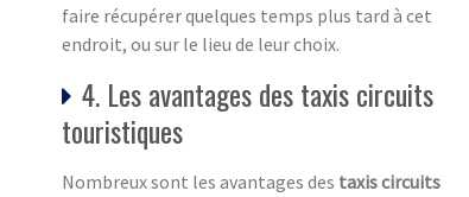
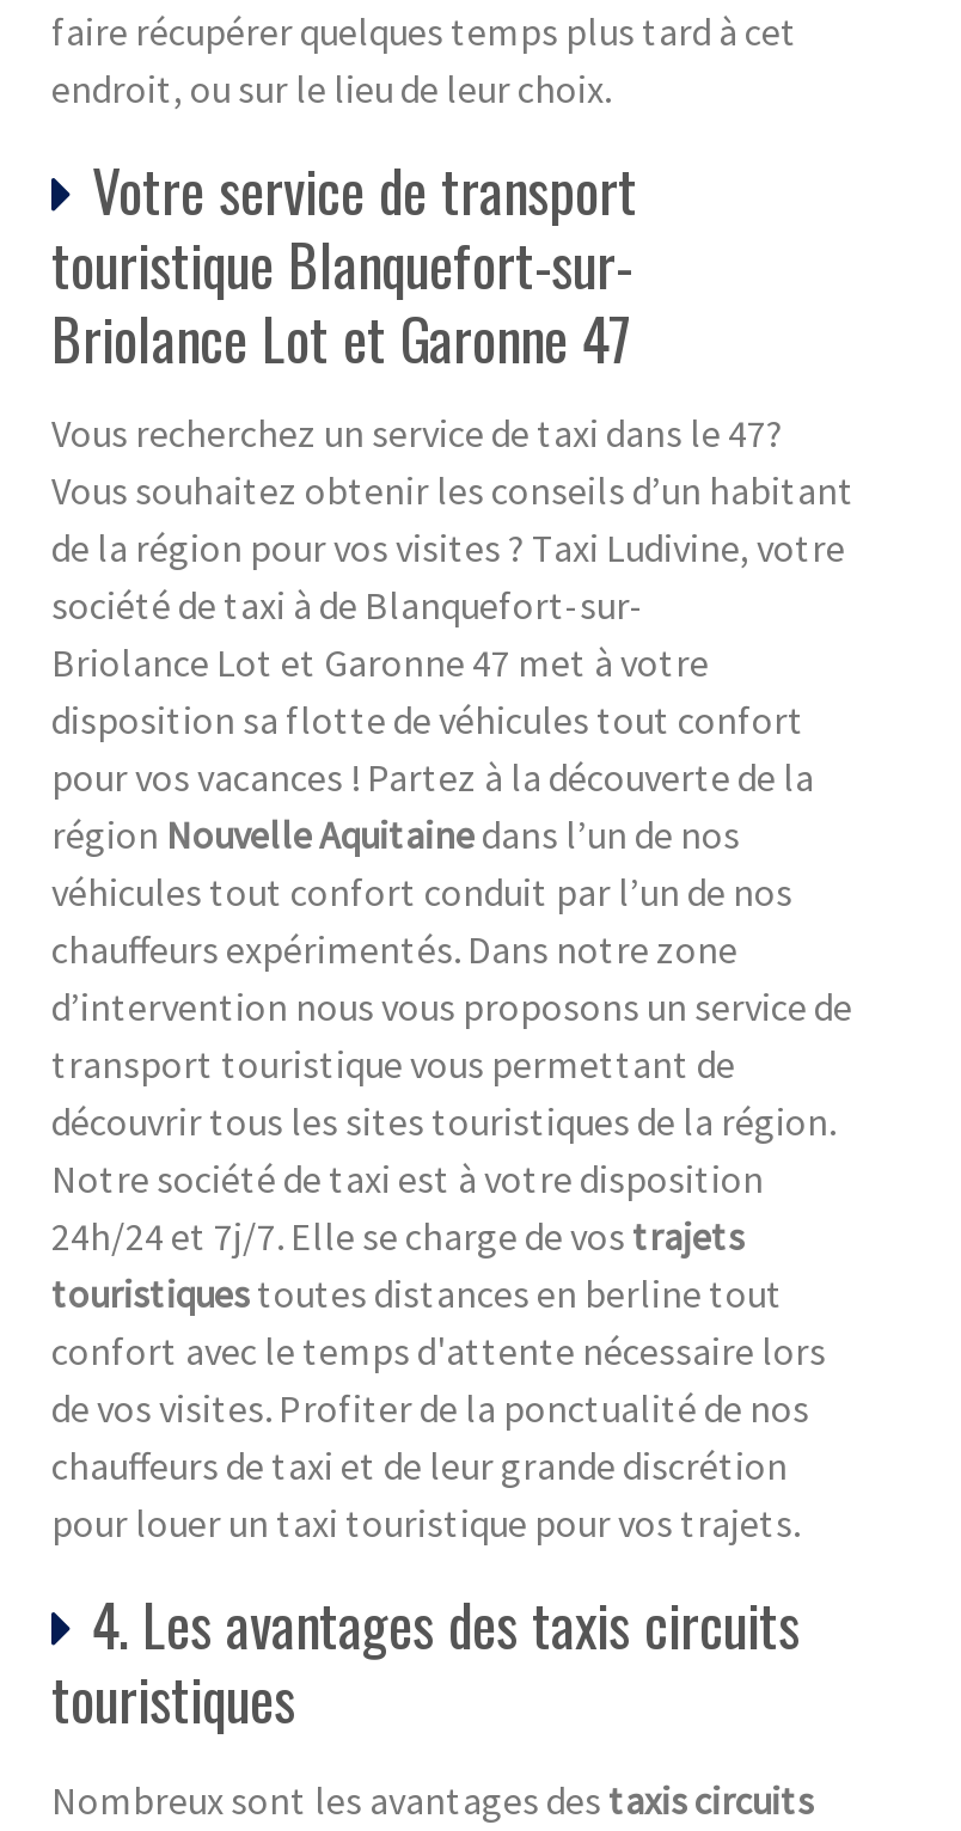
none -> [51,146,855,1547] Votre service de transport | touristique Blanquefort-sur- | Briolance Lot et Garonne 47 | Vous recherchez un service de taxi dans le 47? | Vous souhaitez obtenir les conseils d’un habitant | de la région pour vos visites ? Taxi Ludivine, votre | société de taxi à de Blanquefort-sur- | Briolance Lot et Garonne 47 met à votre | disposition sa flotte de véhicules tout confort | pour vos vacances ! Partez à la découverte de la | région Nouvelle Aquitaine dans l’un de nos | véhicules tout confort conduit par l’un de nos | chauffeurs expérimentés. Dans notre zone | d’intervention nous vous proposons un service de | transport touristique vous permettant de | découvrir tous les sites touristiques de la région. | Notre société de taxi est à votre disposition | 24h/24 et 7j/7. Elle se charge de vos trajets | touristiques toutes distances en berline tout | confort avec le temps d'attente nécessaire lors | de vos visites. Profiter de la ponctualité de nos | chauffeurs de taxi et de leur grande discrétion | pour louer un taxi touristique pour vos trajets.

